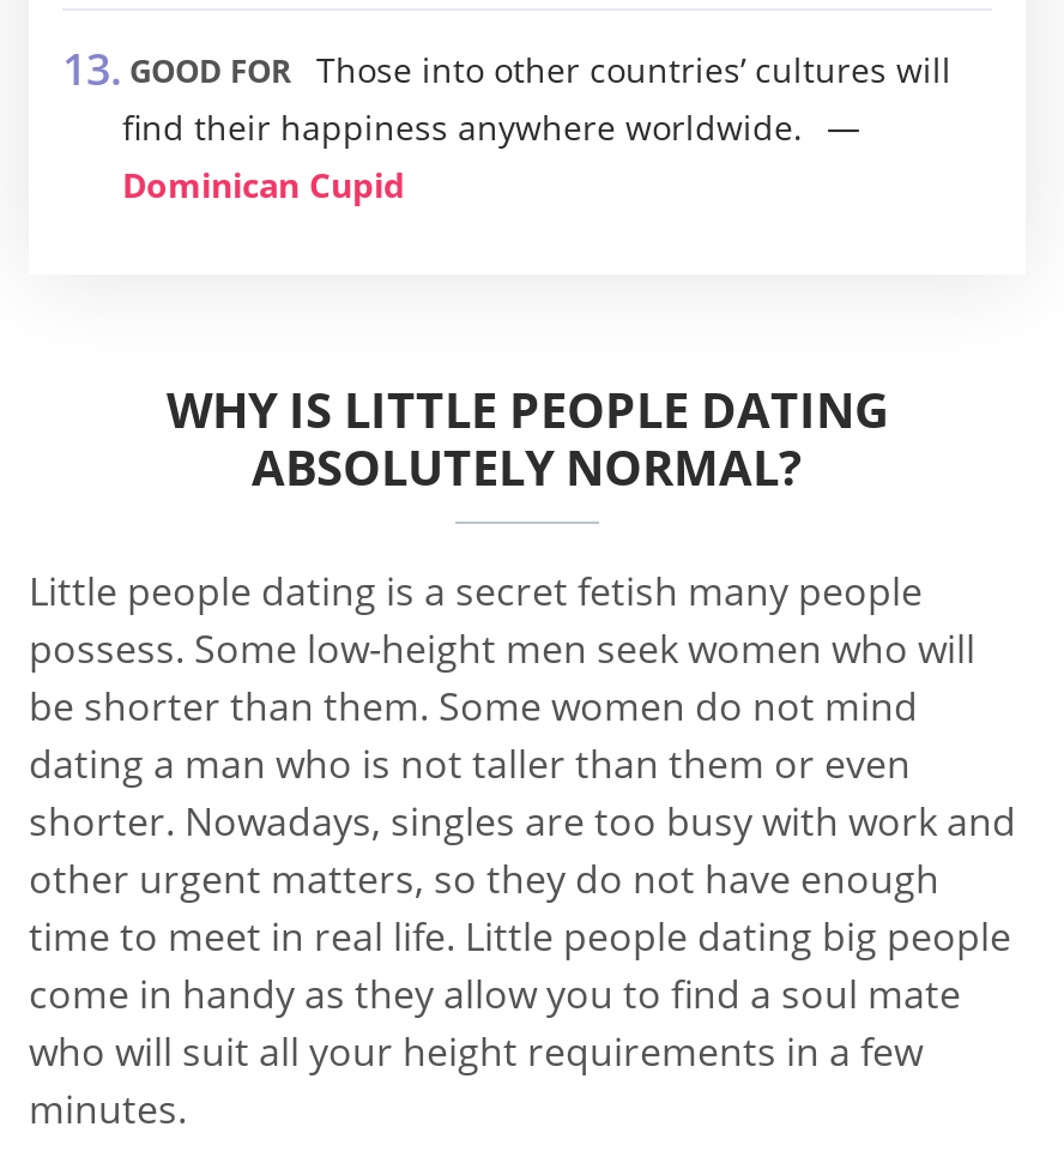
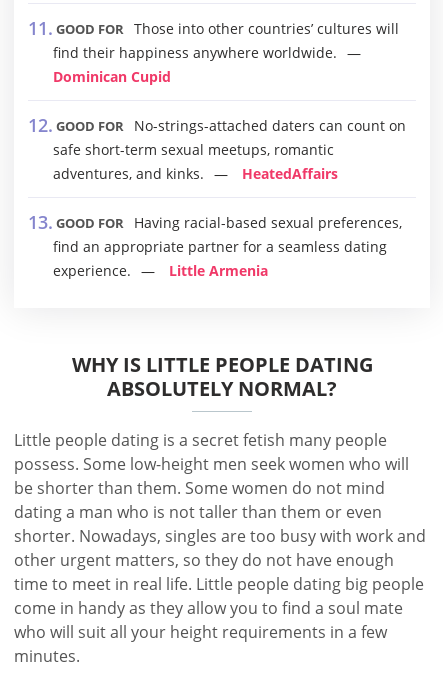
none -> [53,116,406,280] GOOD FOR No-strings-attached daters can count on | safe short-term sexual meetups, romantic | adventures, and kinks. | HeatedAffairs | GOOD FOR Having racial-based sexual preferences, | find an appropriate partner for a seamless dating | experience. | Little Armenia

